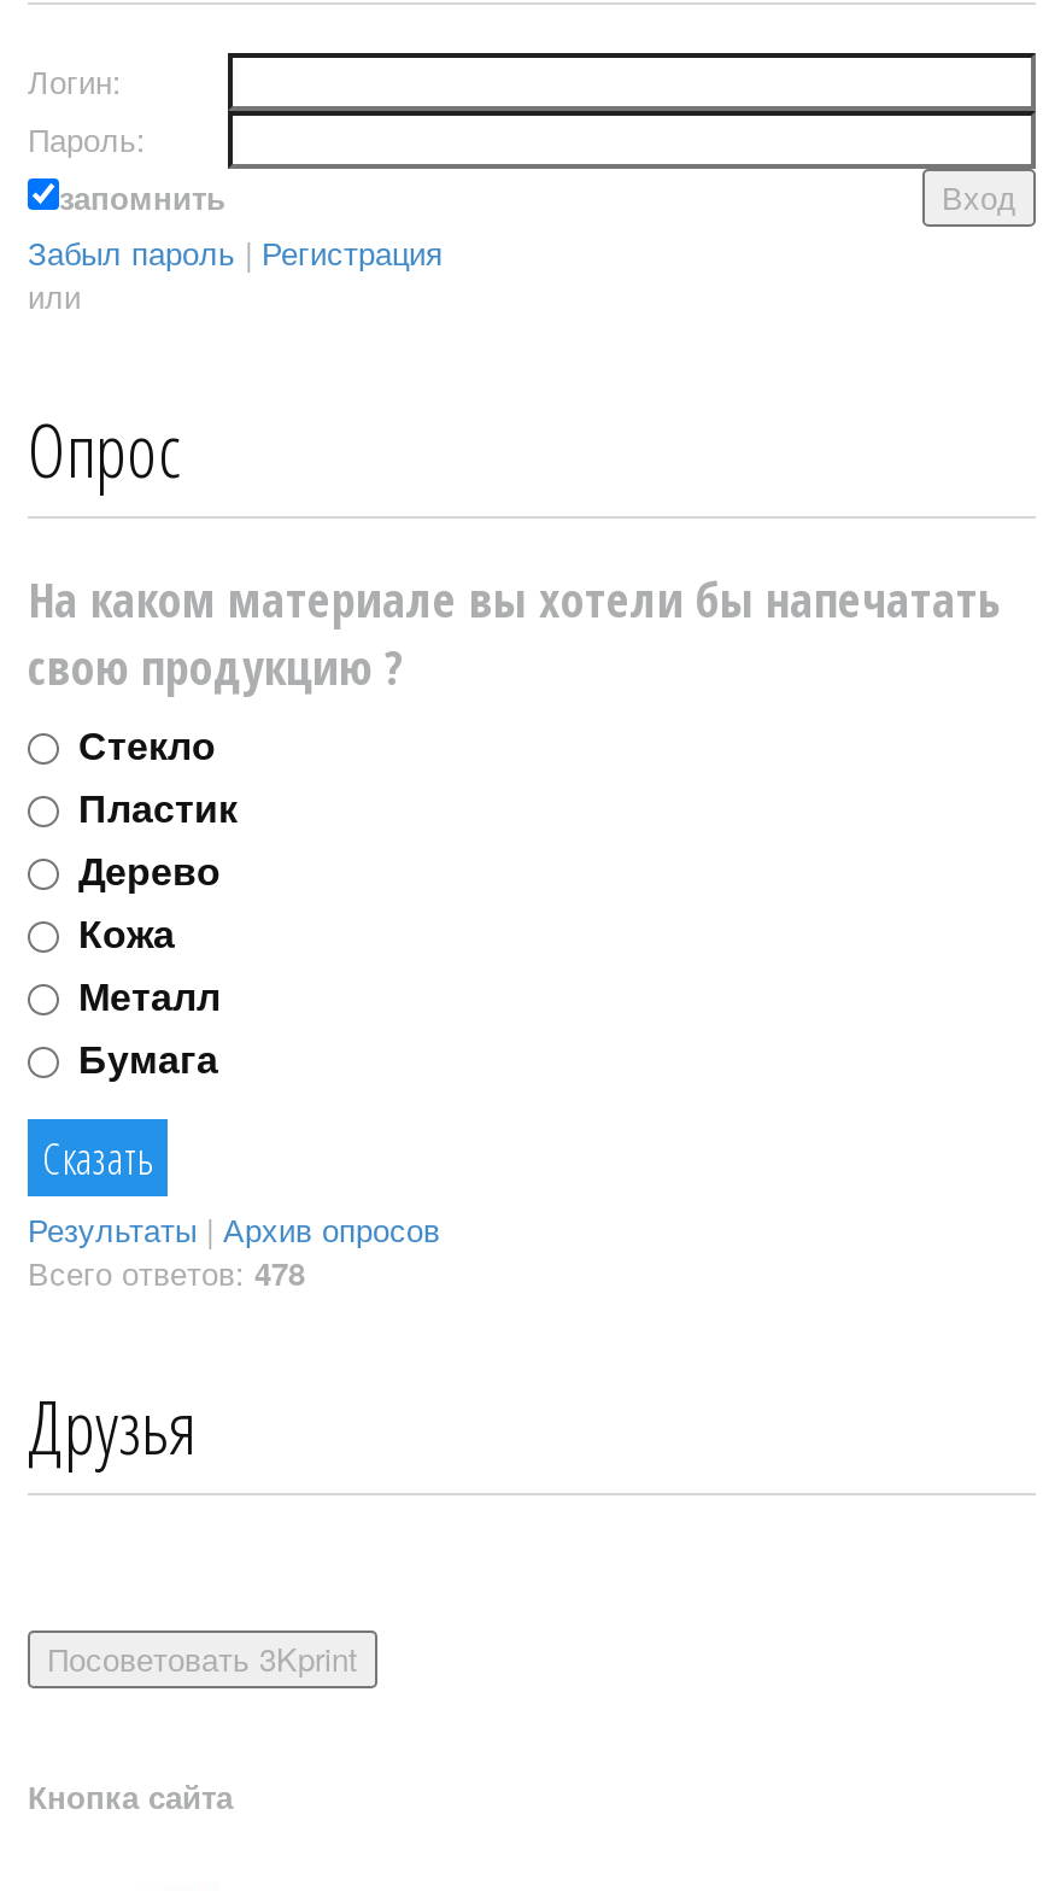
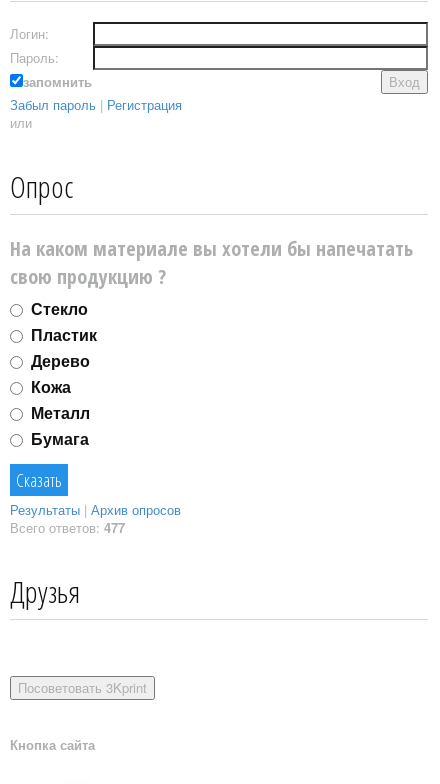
[28,1249,305,1295] Всего ответов:478 -> [10,518,125,537] Всего ответов:477

